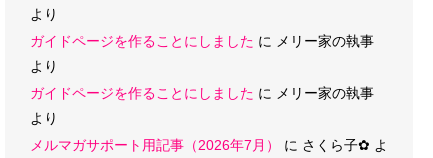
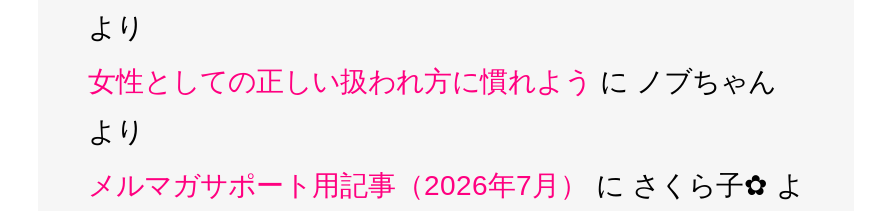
[30,33,374,101] ガイドページを作ることにしましたにメリー家の執事 | より | ガイドページを作ることにしましたにメリー家の執事 -> [88,65,776,97] 女性としての正しい扱われ方に慣れようにノブちゃん

